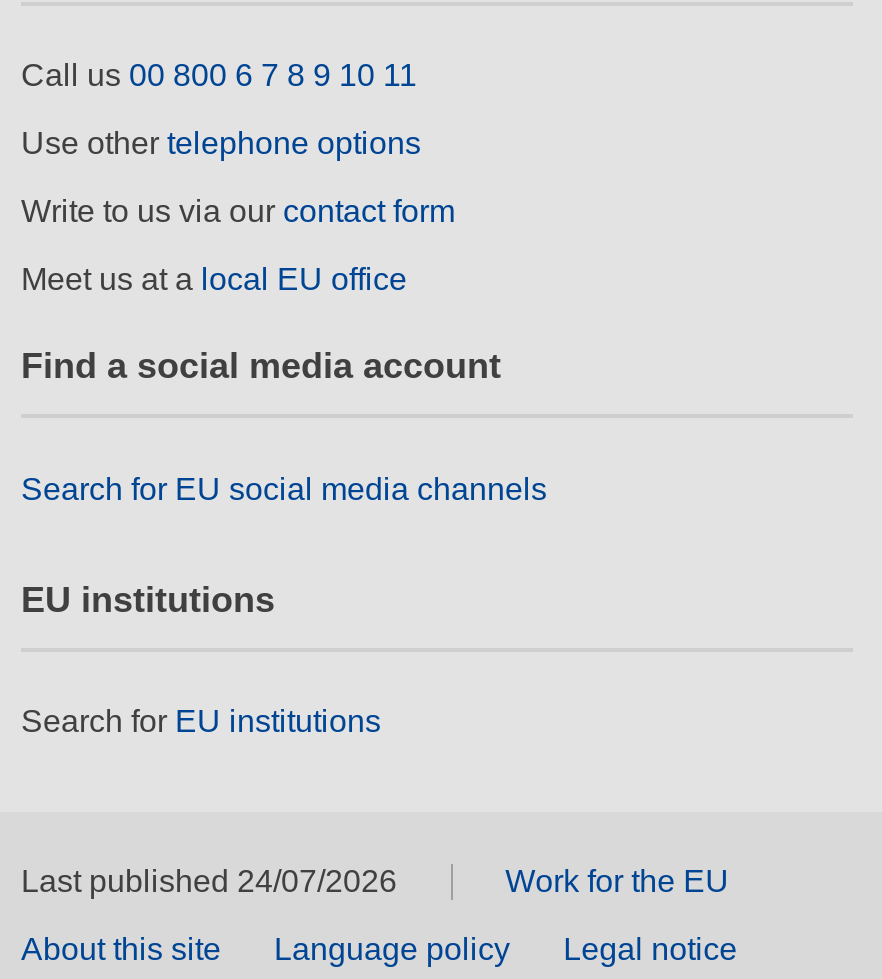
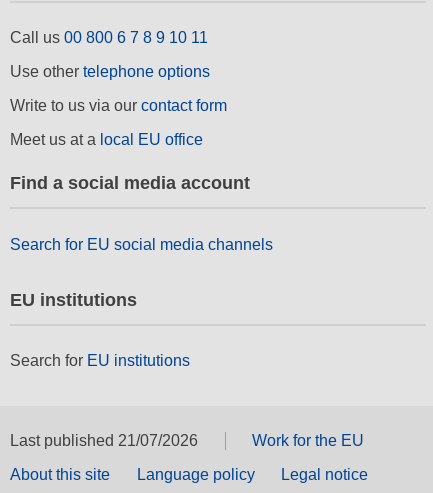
[21,865,397,899] Last published 24/07/2026 -> [10,432,198,449] Last published 21/07/2026

